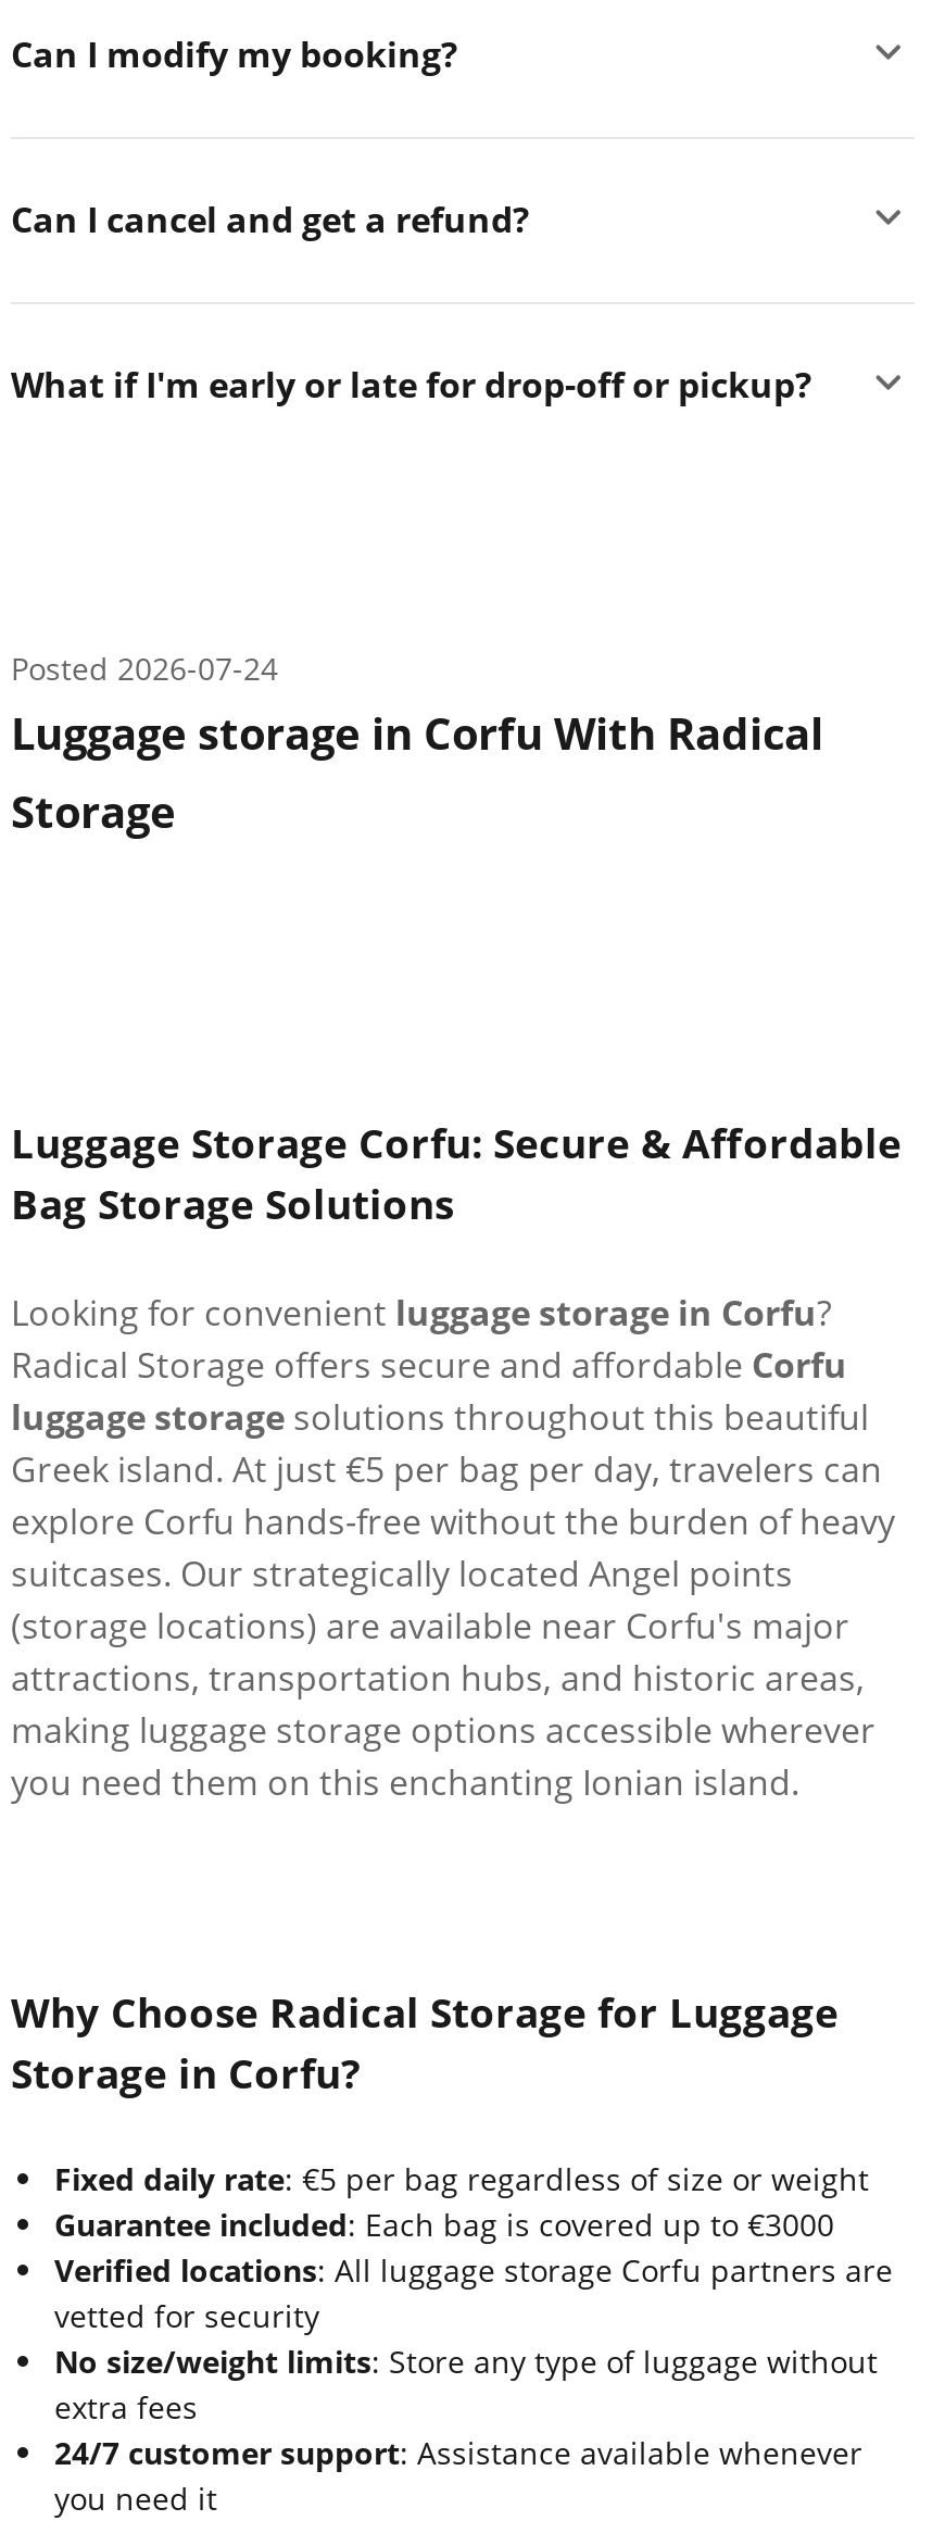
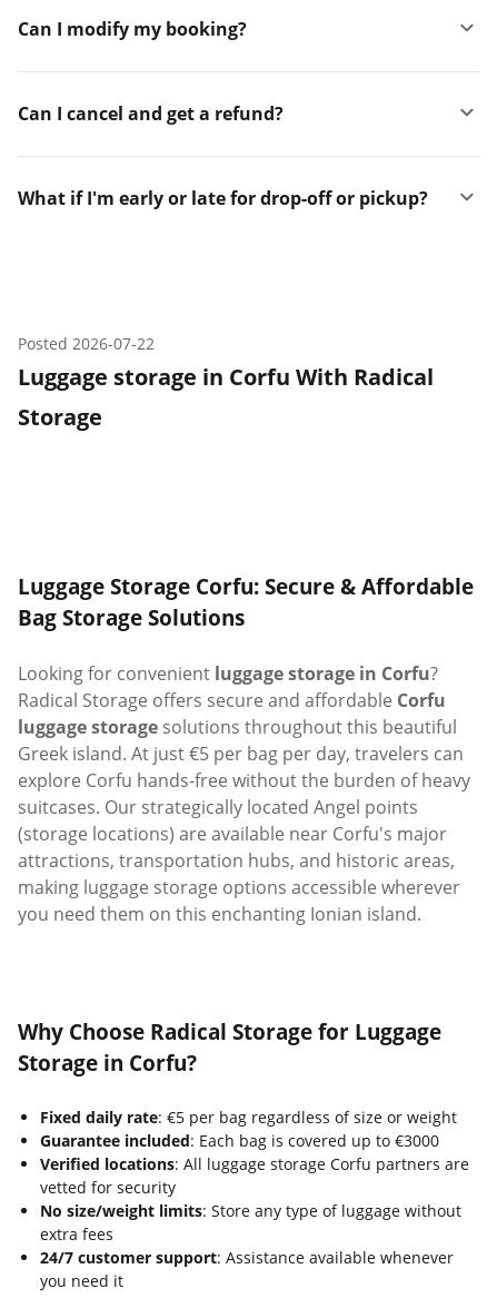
[11,648,278,689] Posted 2026-07-24 -> [18,333,155,354] Posted 2026-07-22

